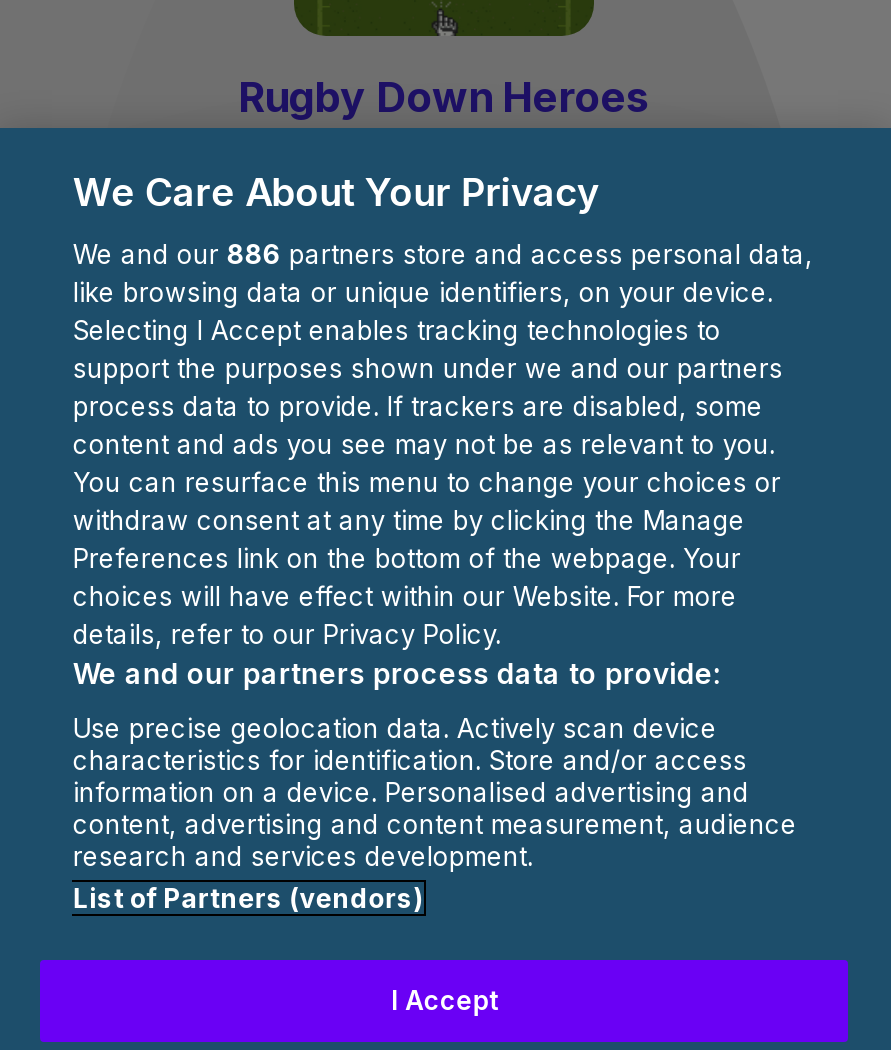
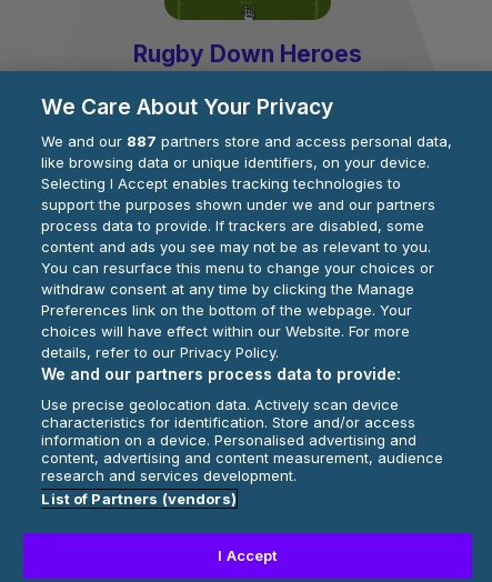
[73,238,813,270] We and our 886 partners store and access personal data, -> [42,132,452,150] We and our 887 partners store and access personal data,

